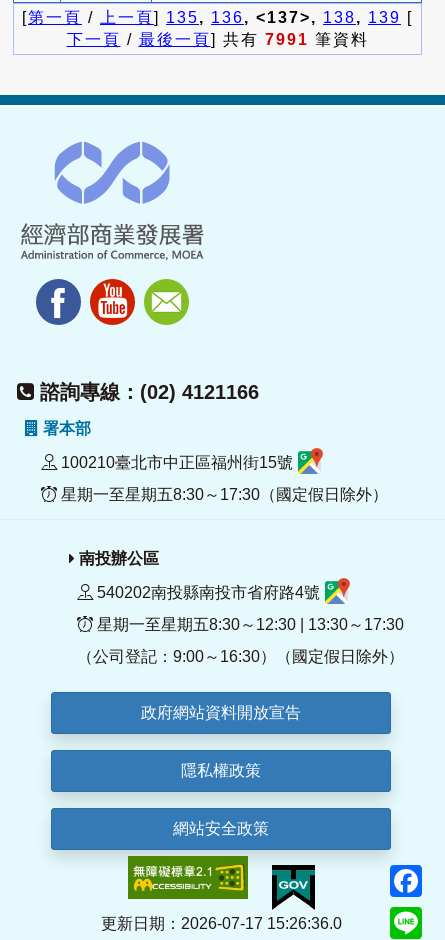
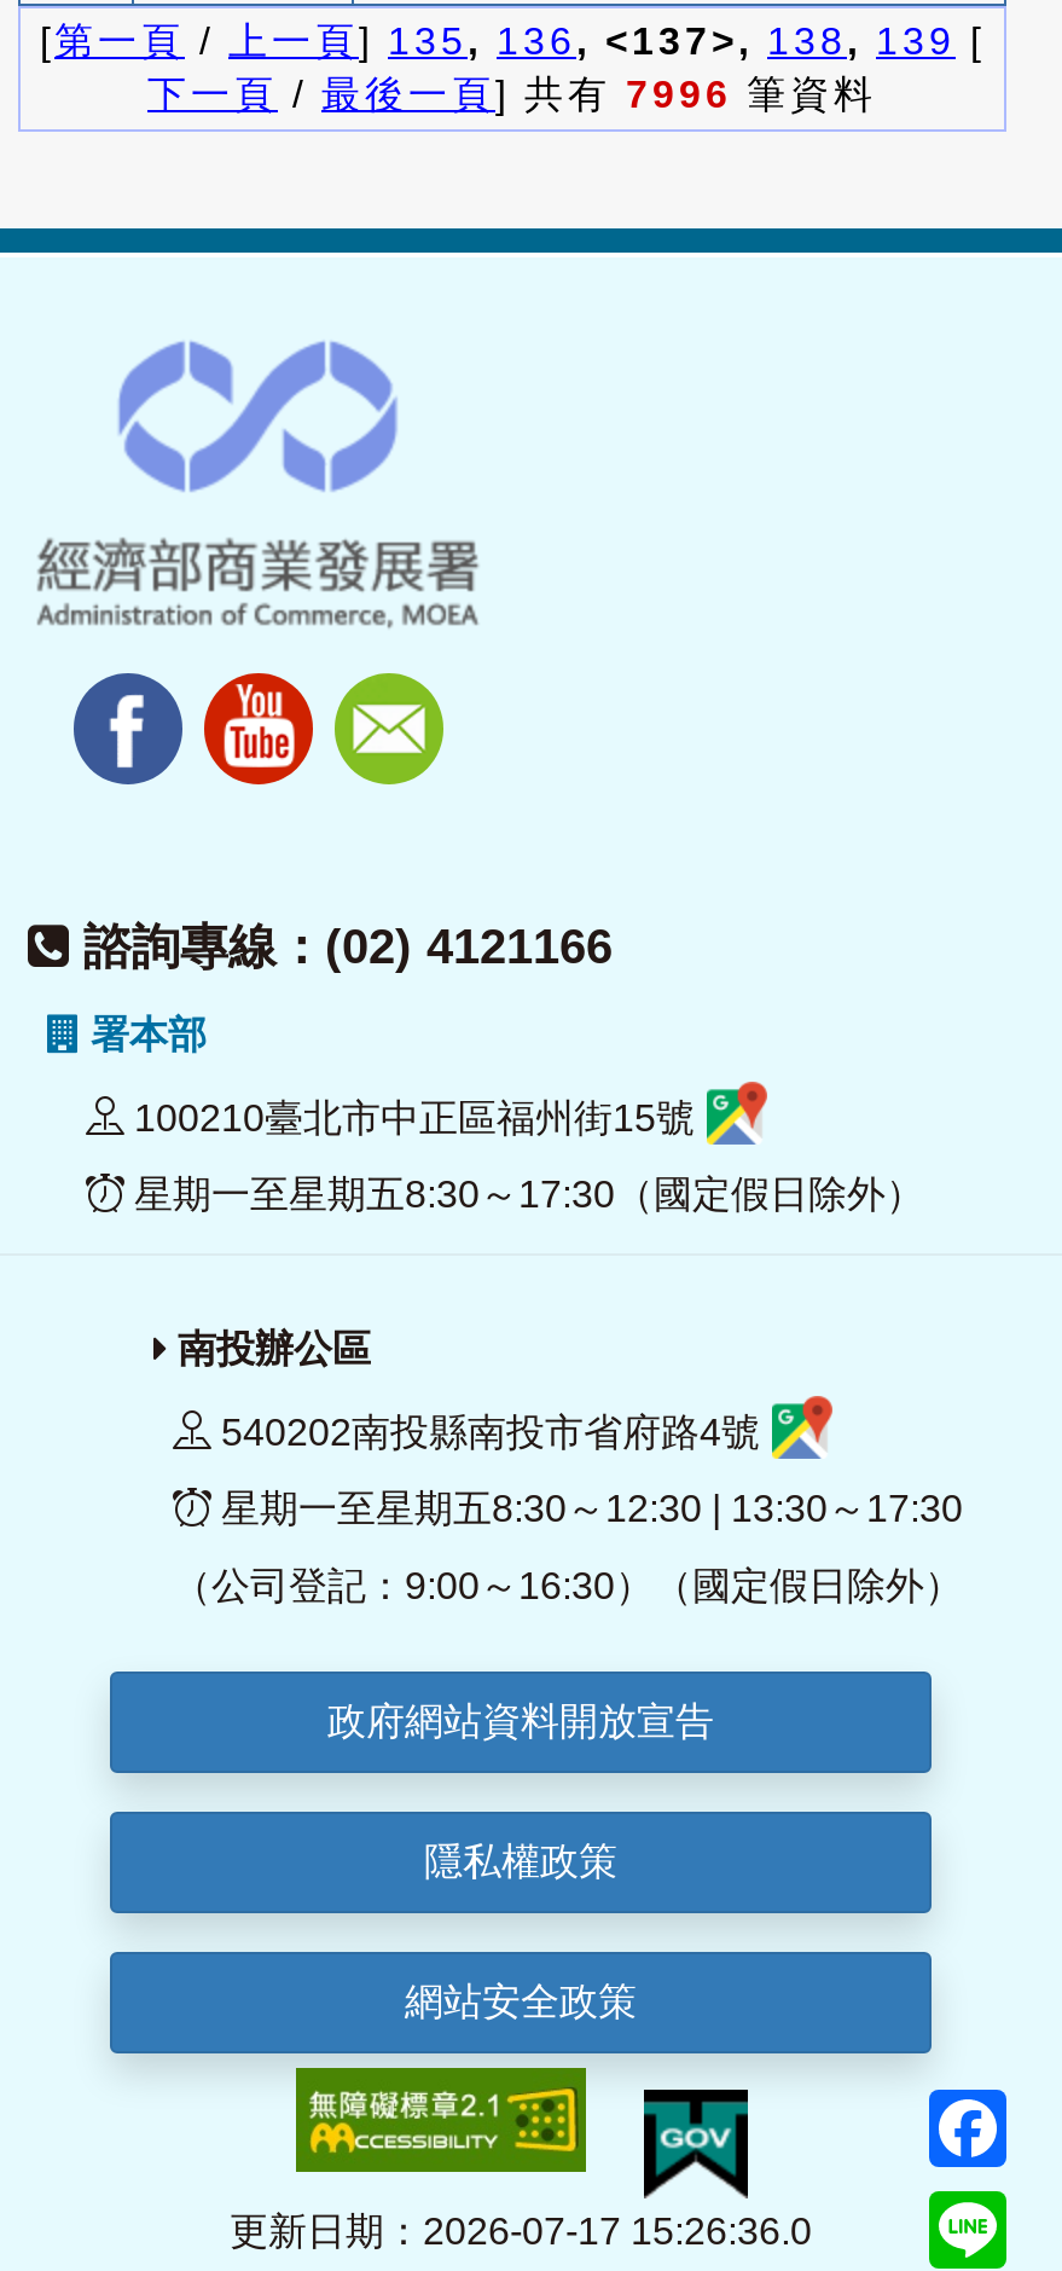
[66,31,368,48] 下一頁/最後一頁] 共有7991筆資料 -> [147,73,877,115] 下一頁/最後一頁] 共有7996筆資料

